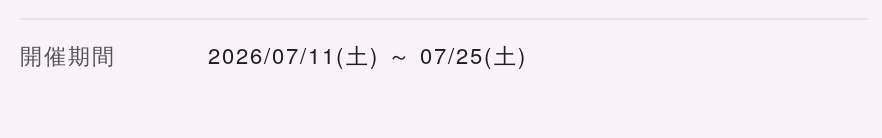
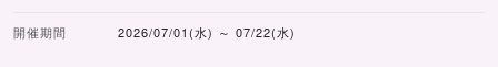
[208,38,528,70] 2026/07/11(土) ～ 07/25(土) -> [118,23,296,40] 2026/07/01(水) ～ 07/22(水)

